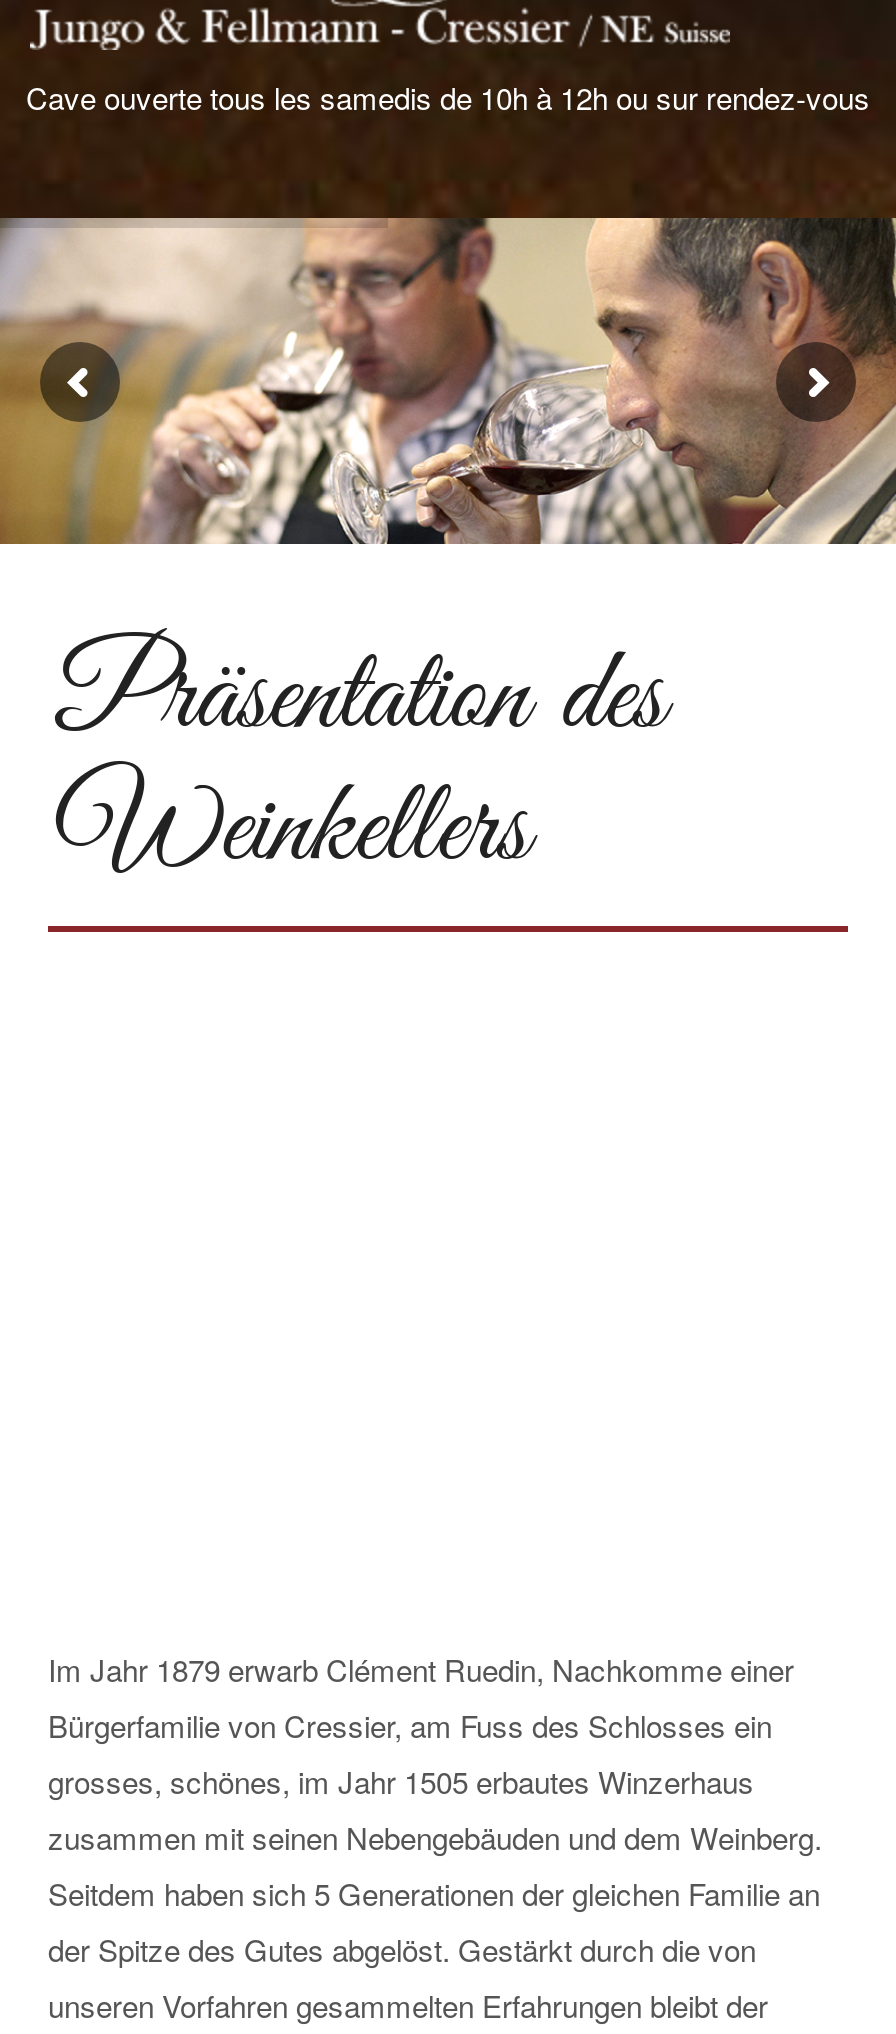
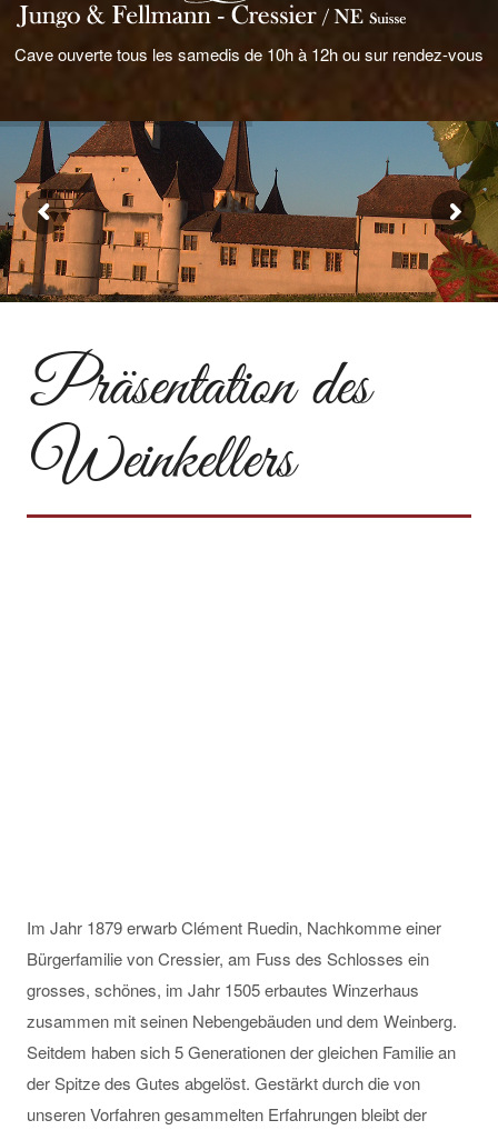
[6,216,890,546] [image] -> [3,120,495,303] [image]

